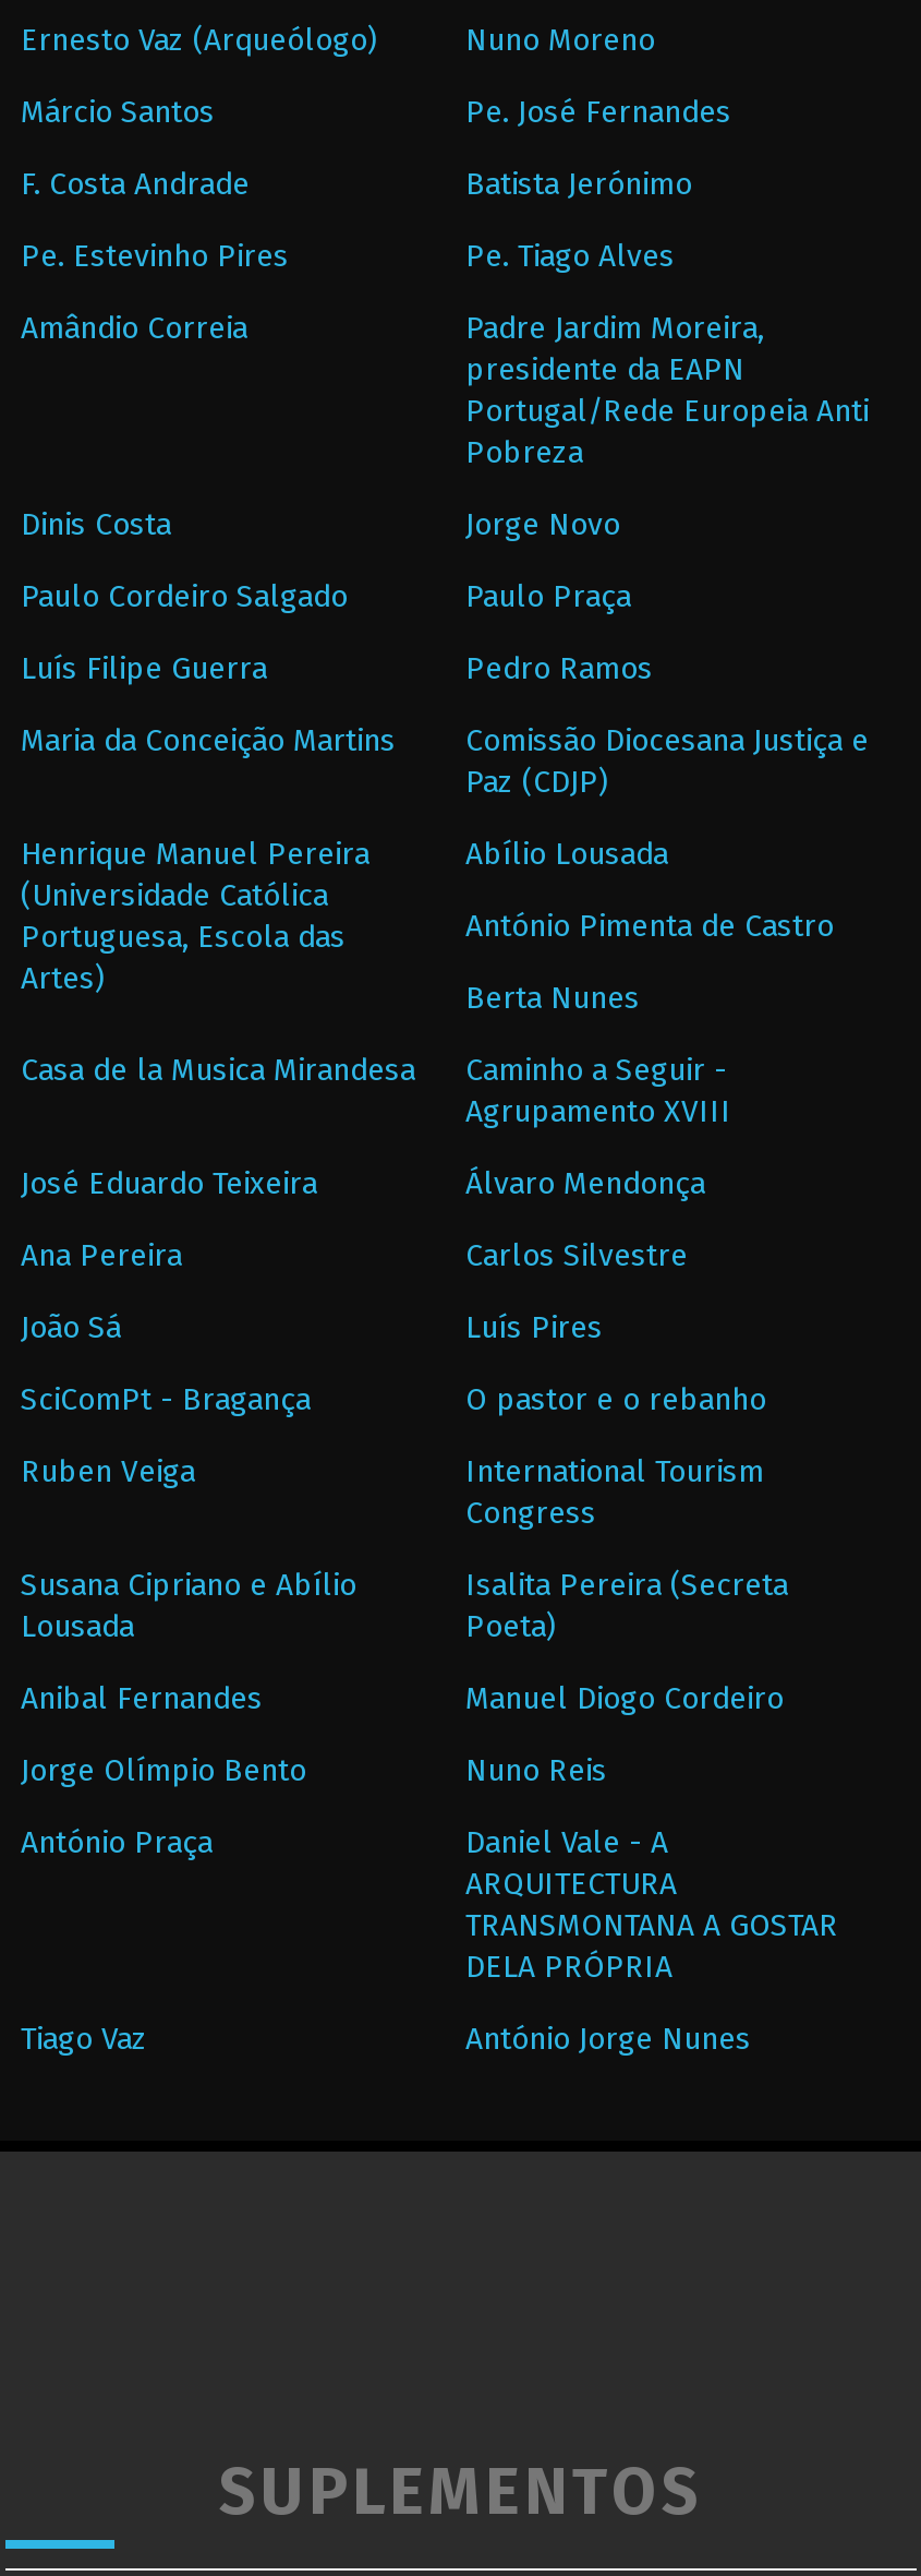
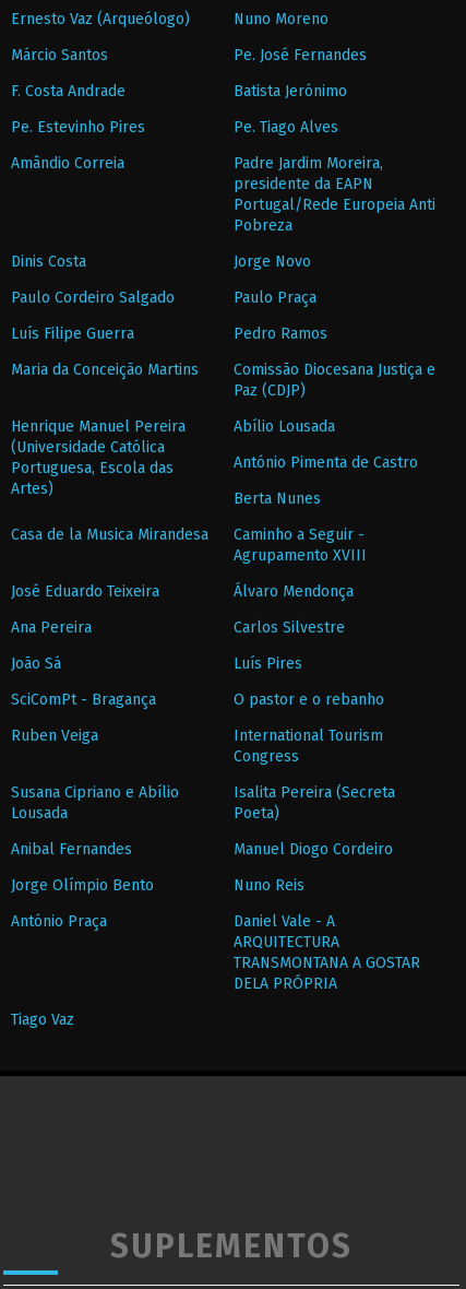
[465,2020,751,2057] António Jorge Nunes -> none

